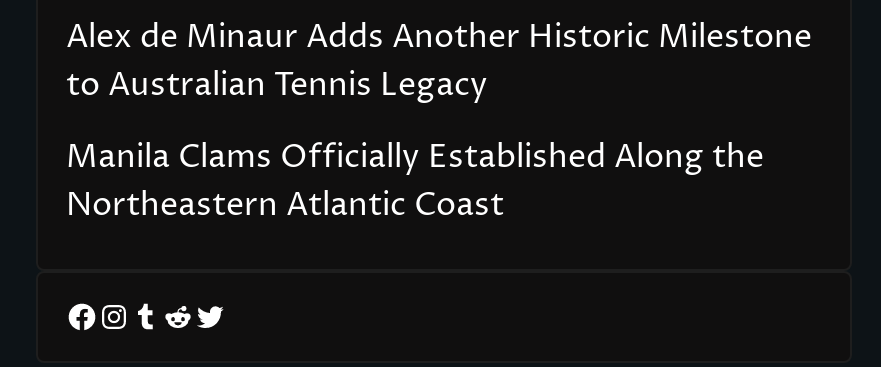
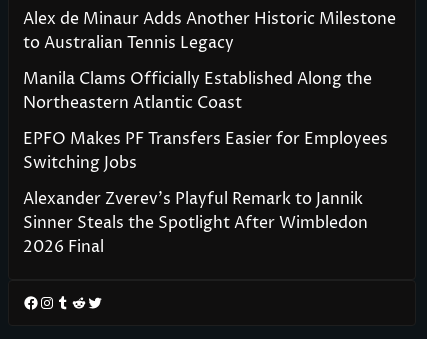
none -> [23,128,388,258] EPFO Makes PF Transfers Easier for Employees | Switching Jobs | Alexander Zverev’s Playful Remark to Jannik | Sinner Steals the Spotlight After Wimbledon | 2026 Final

